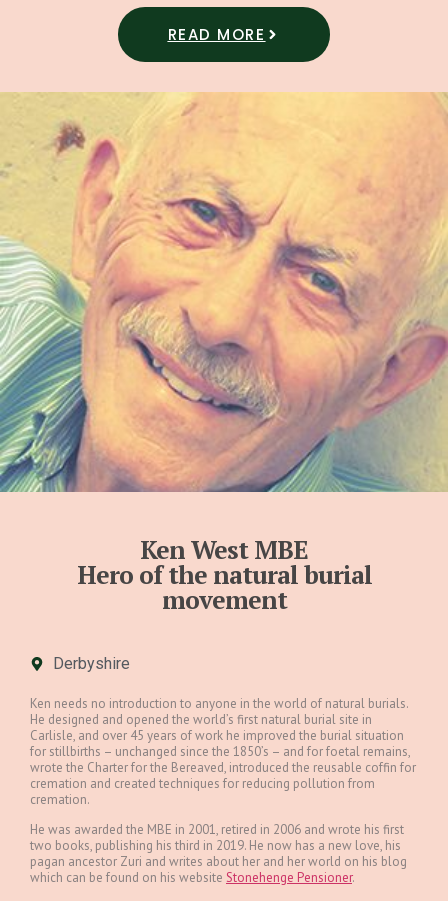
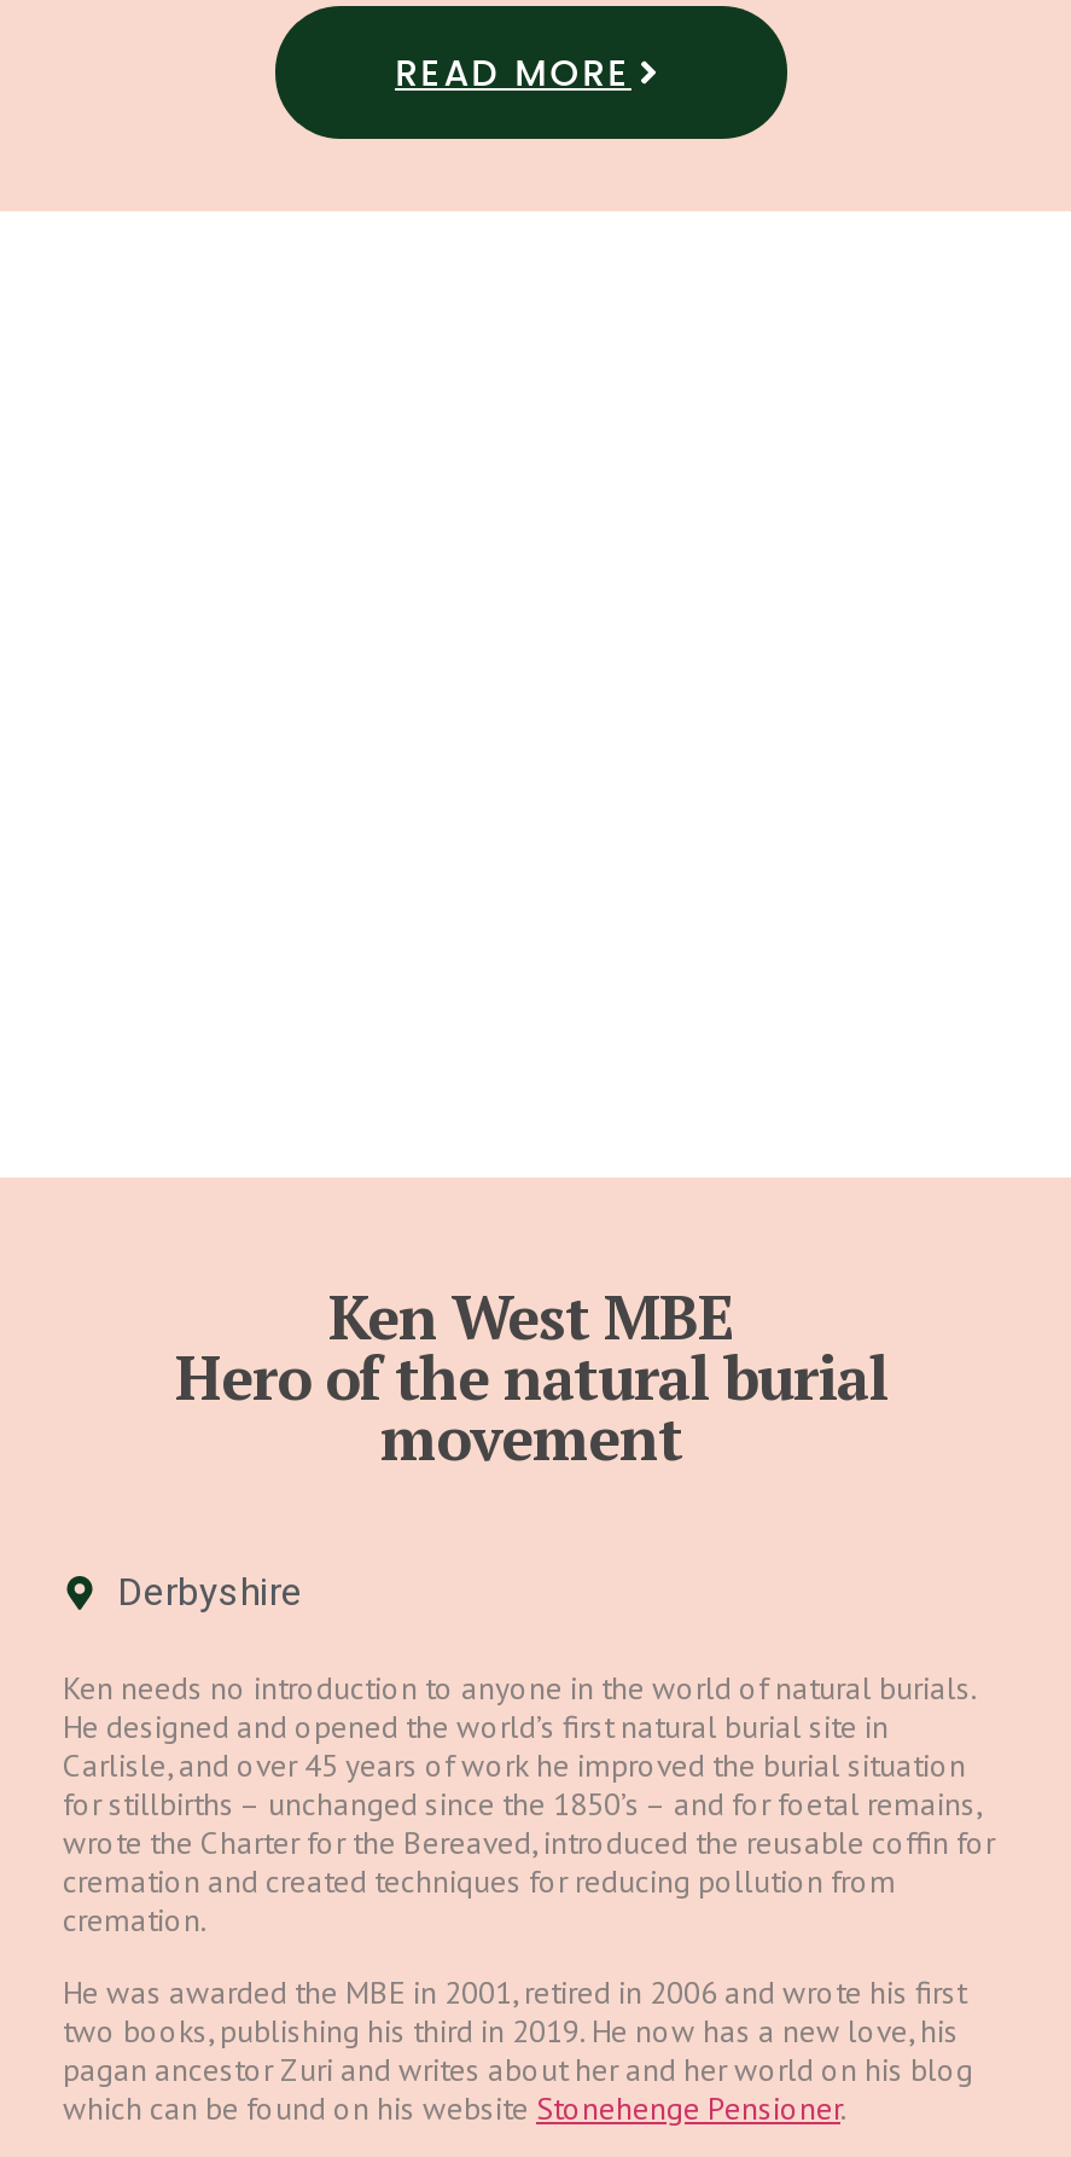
[3,91,445,493] [image] -> none

